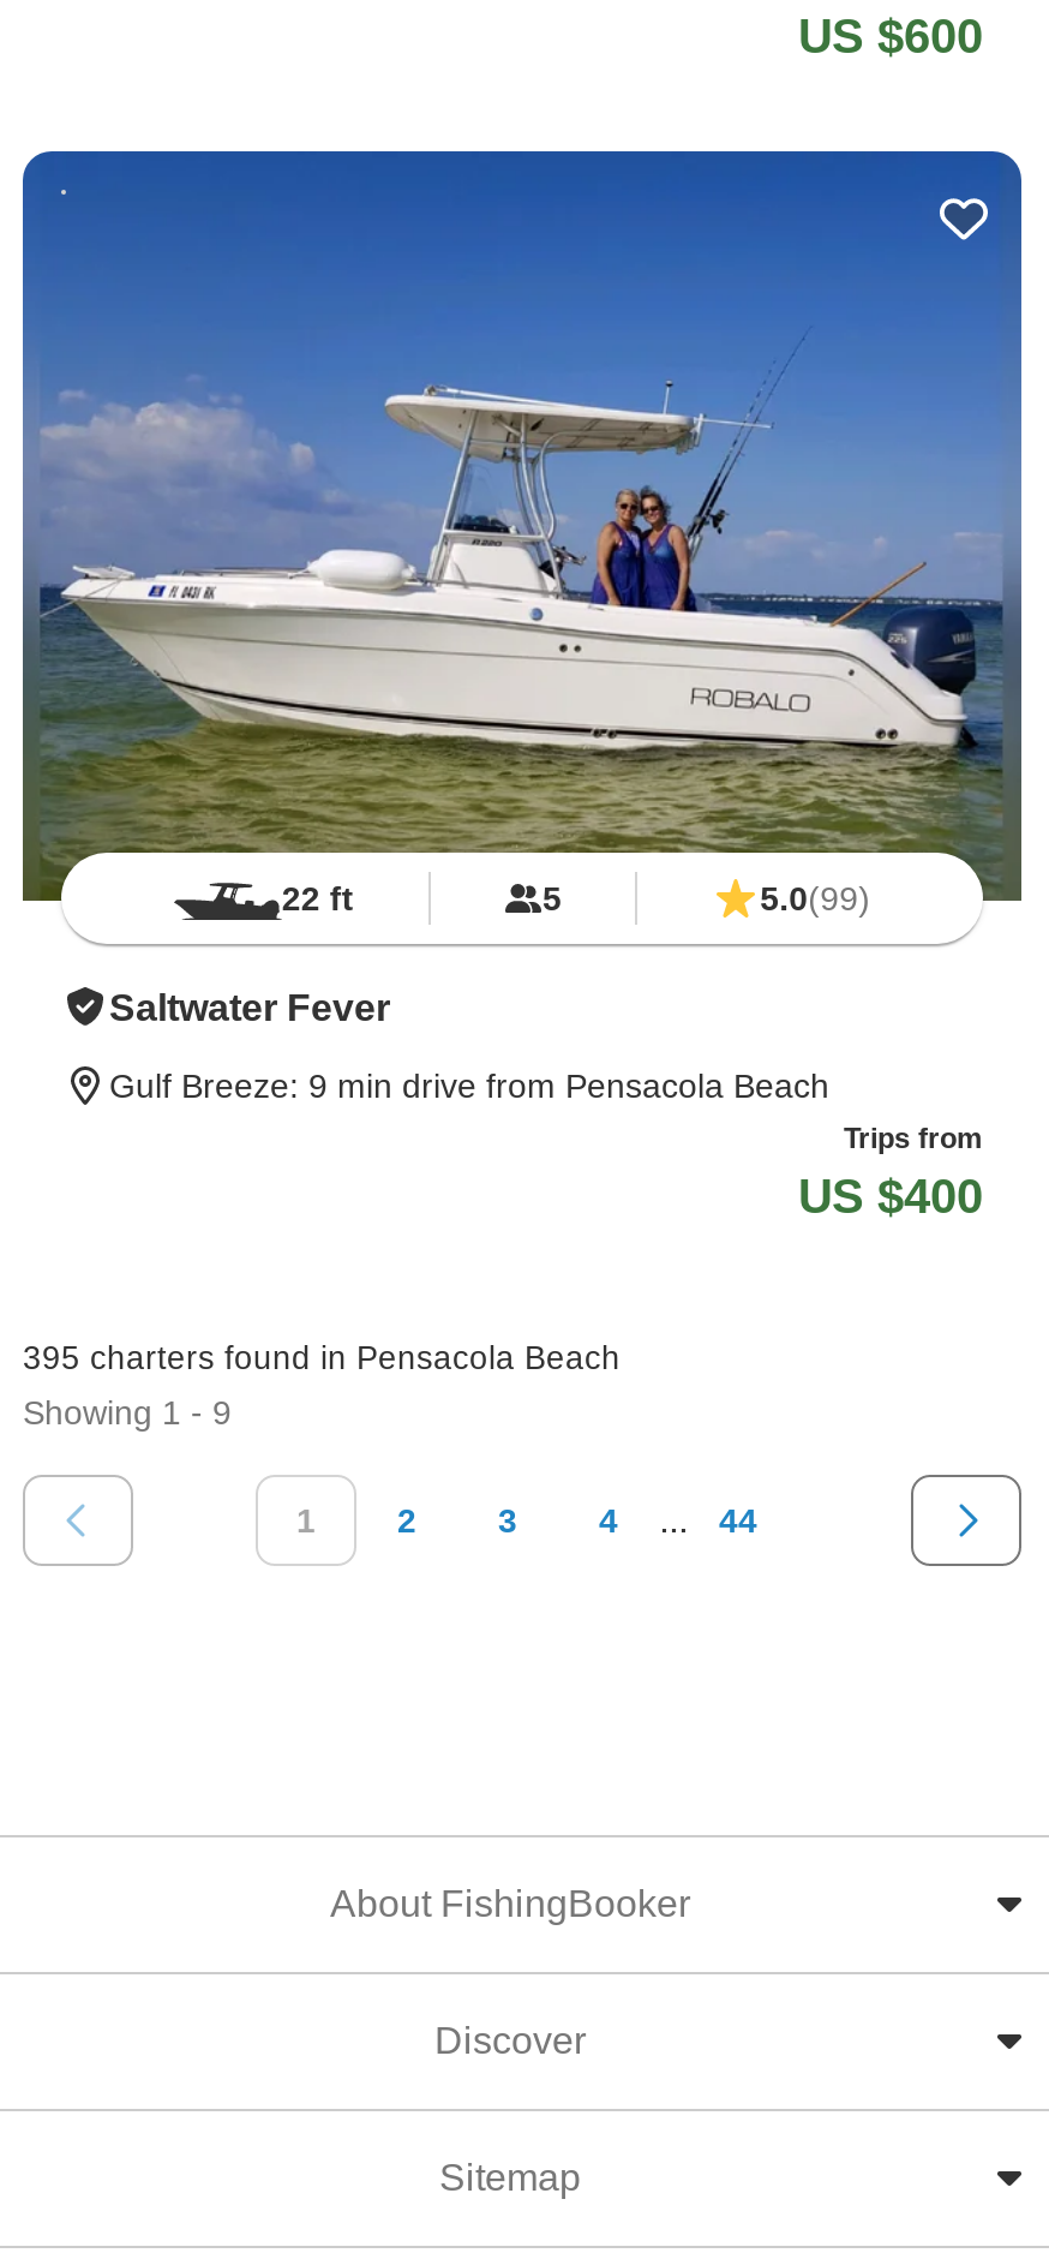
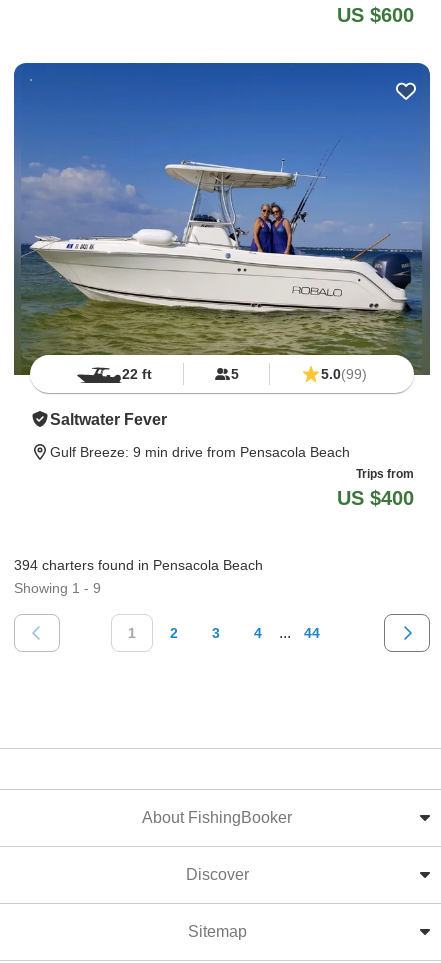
[23,1340,621,1376] 395 charters found in Pensacola Beach -> [14,558,263,573] 394 charters found in Pensacola Beach

